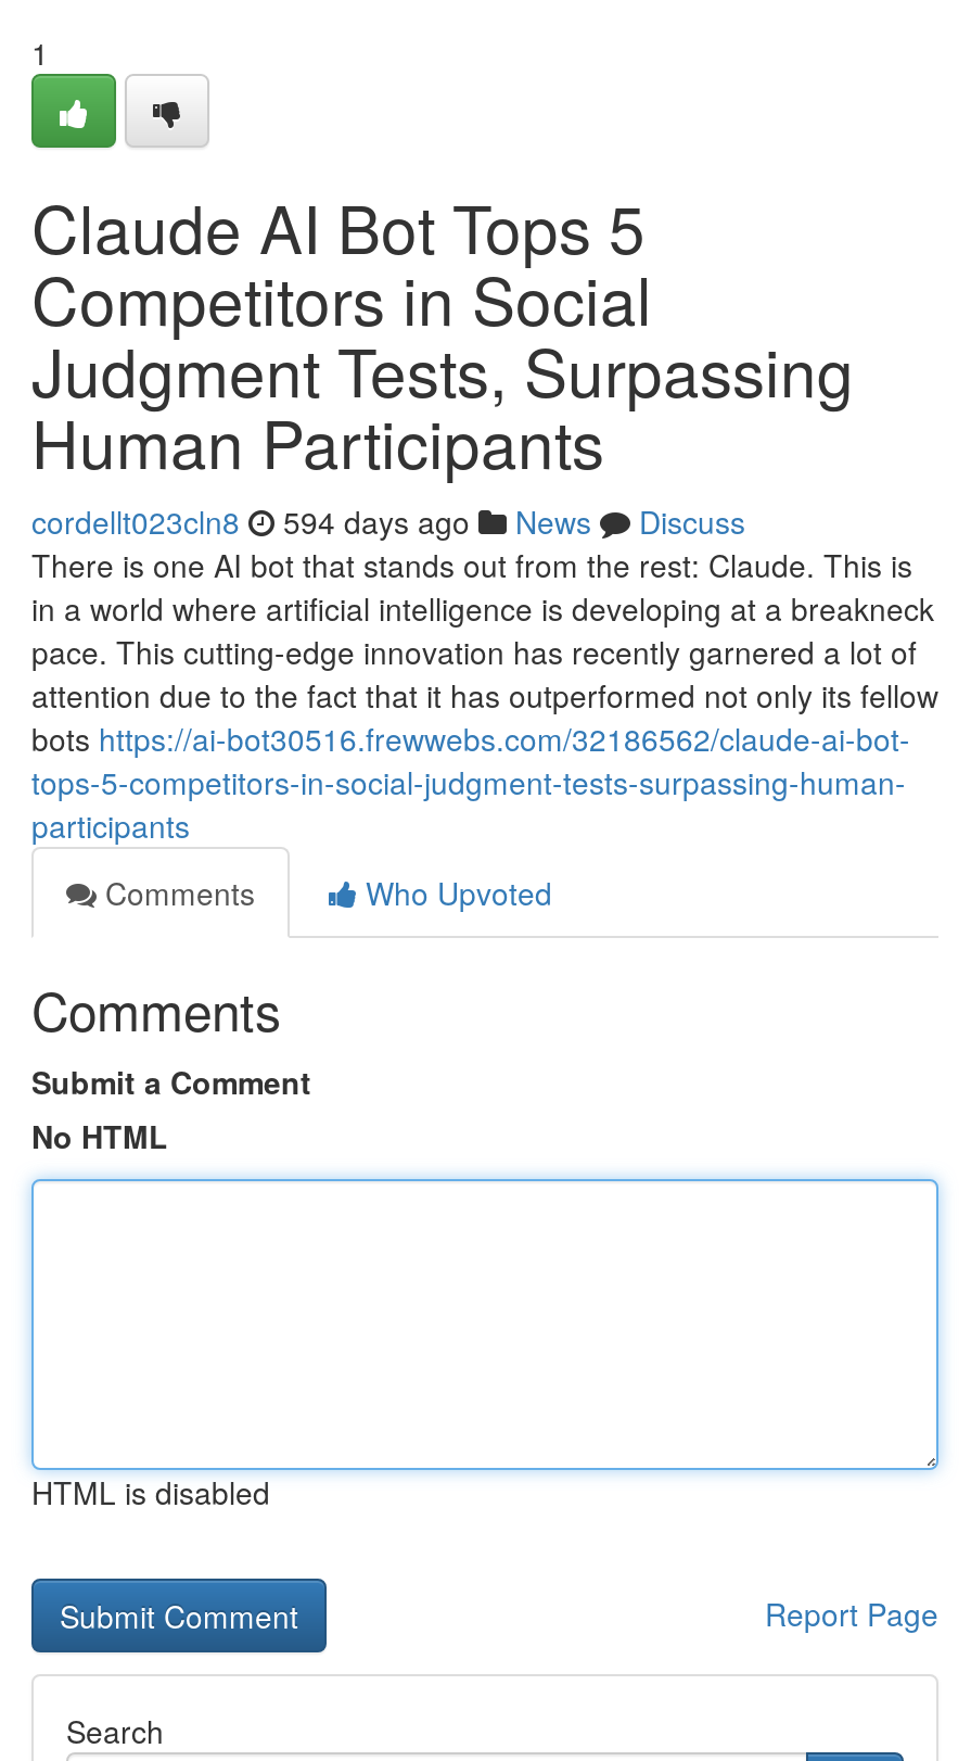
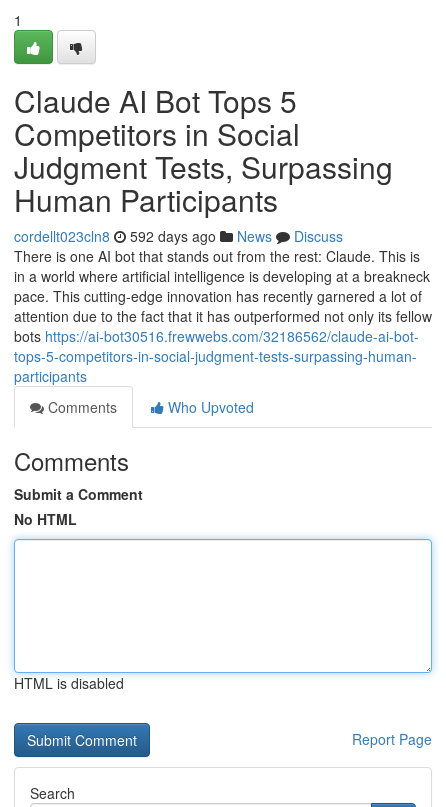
[31,499,745,543] cordellt023cln8 594 days ago News Discuss -> [14,226,343,246] cordellt023cln8 592 days ago News Discuss

